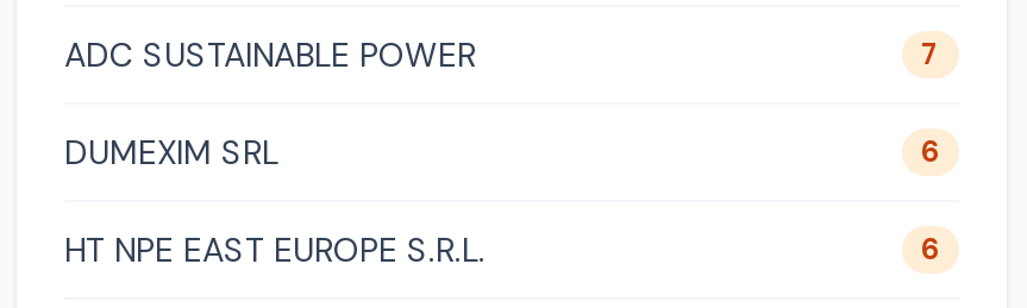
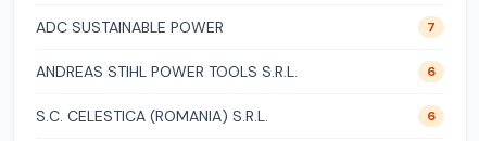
[64,131,278,174] DUMEXIM SRL -> [36,62,298,81] ANDREAS STIHL POWER TOOLS S.R.L.
[64,228,486,271] HT NPE EAST EUROPE S.R.L. -> [36,106,268,126] S.C. CELESTICA (ROMANIA) S.R.L.

